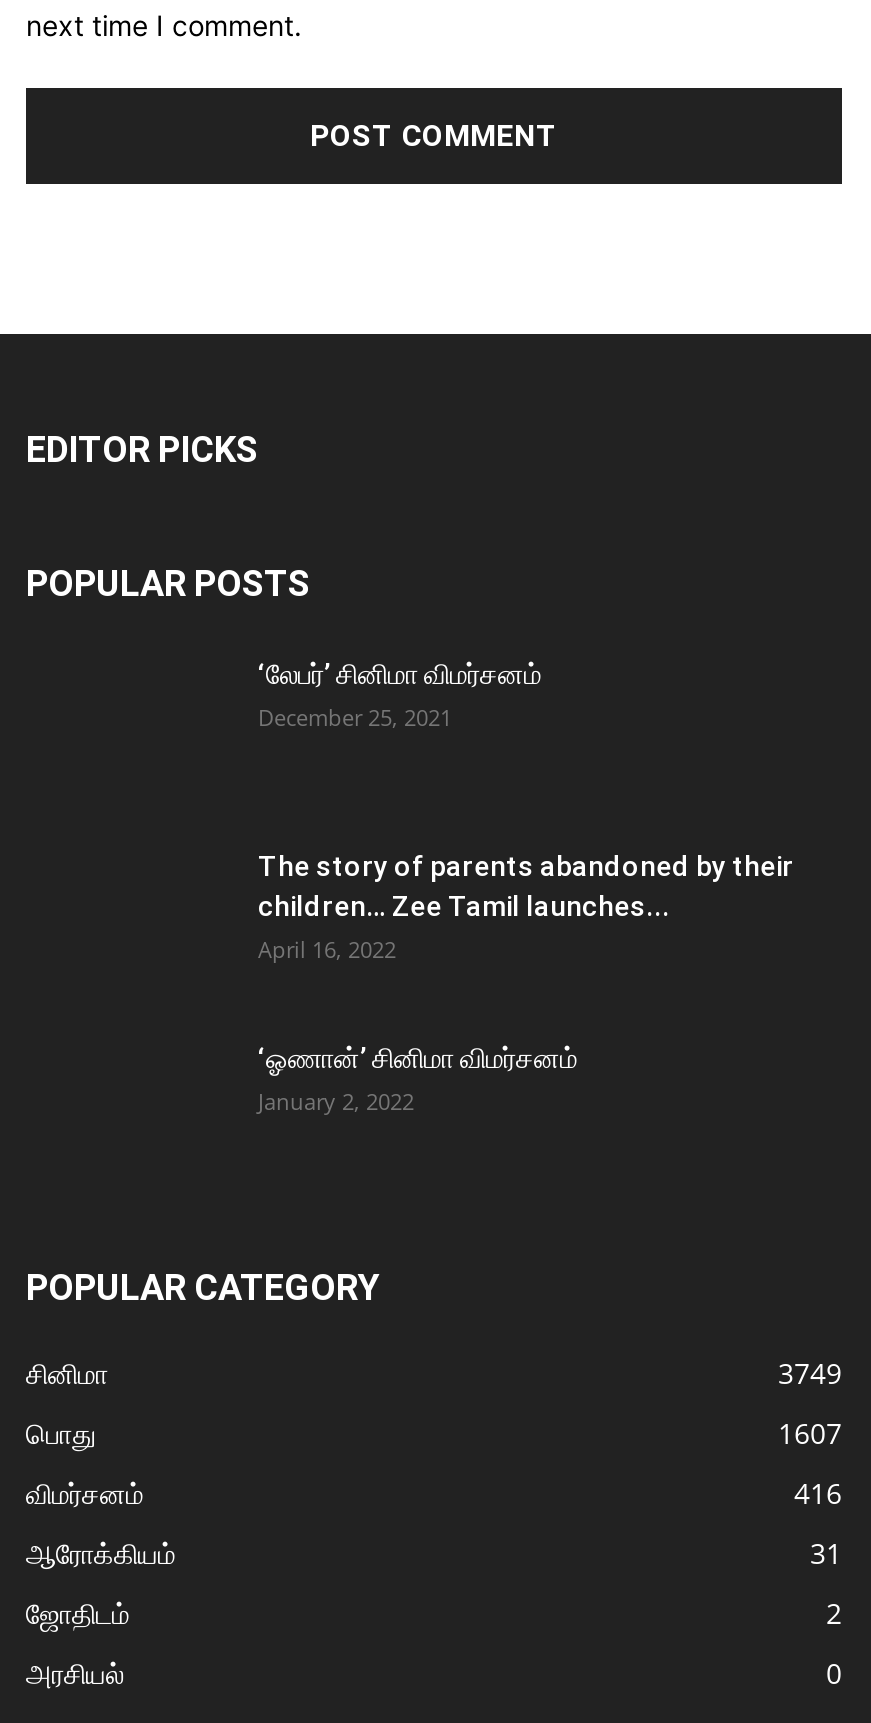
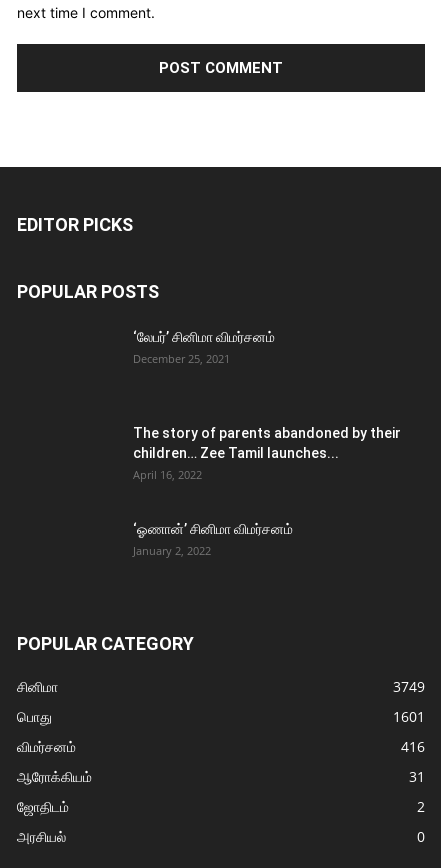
[778,1415,842,1453] 1607 -> [393,707,425,726] 1601

